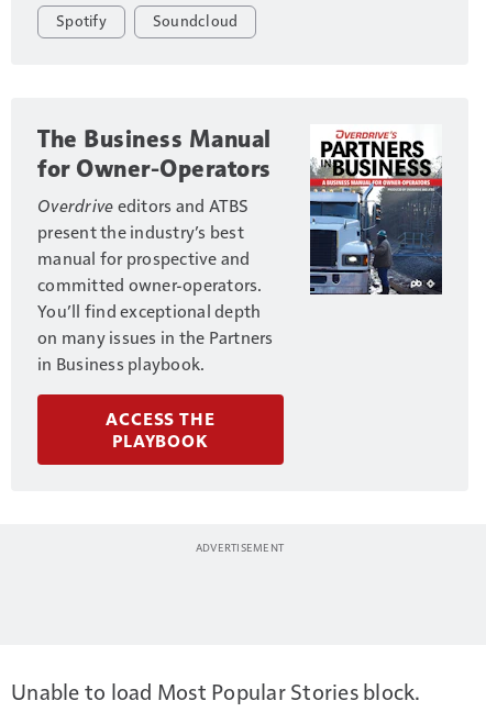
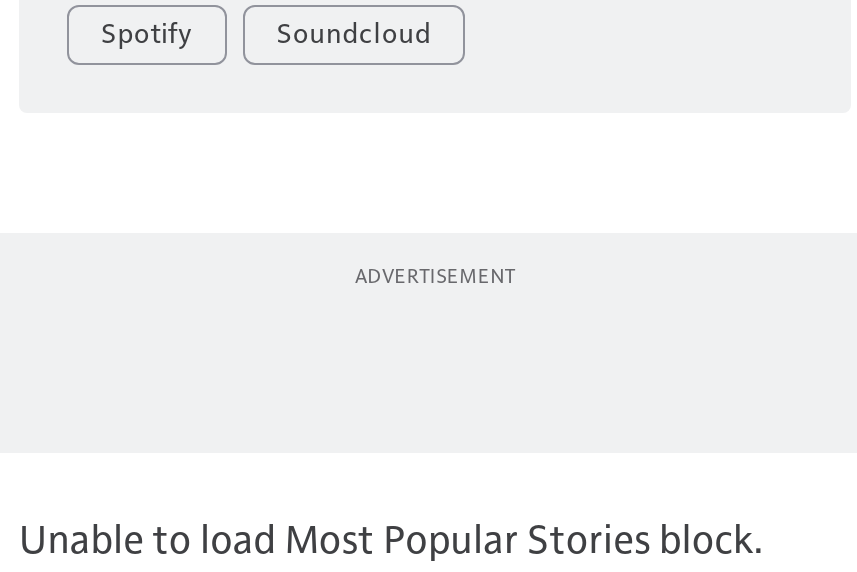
[37,124,443,452] [image] | The Business Manual | for Owner-Operators | Overdrive editors and ATBS | present the industry’s best | manual for prospective and | committed owner-operators. | You’ll find exceptional depth | on many issues in the Partners | in Business playbook. | ACCESS THE | PLAYBOOK -> none

